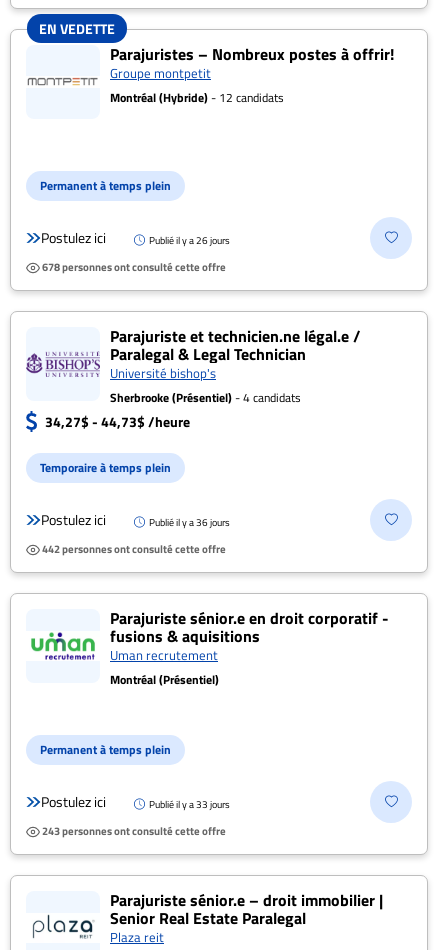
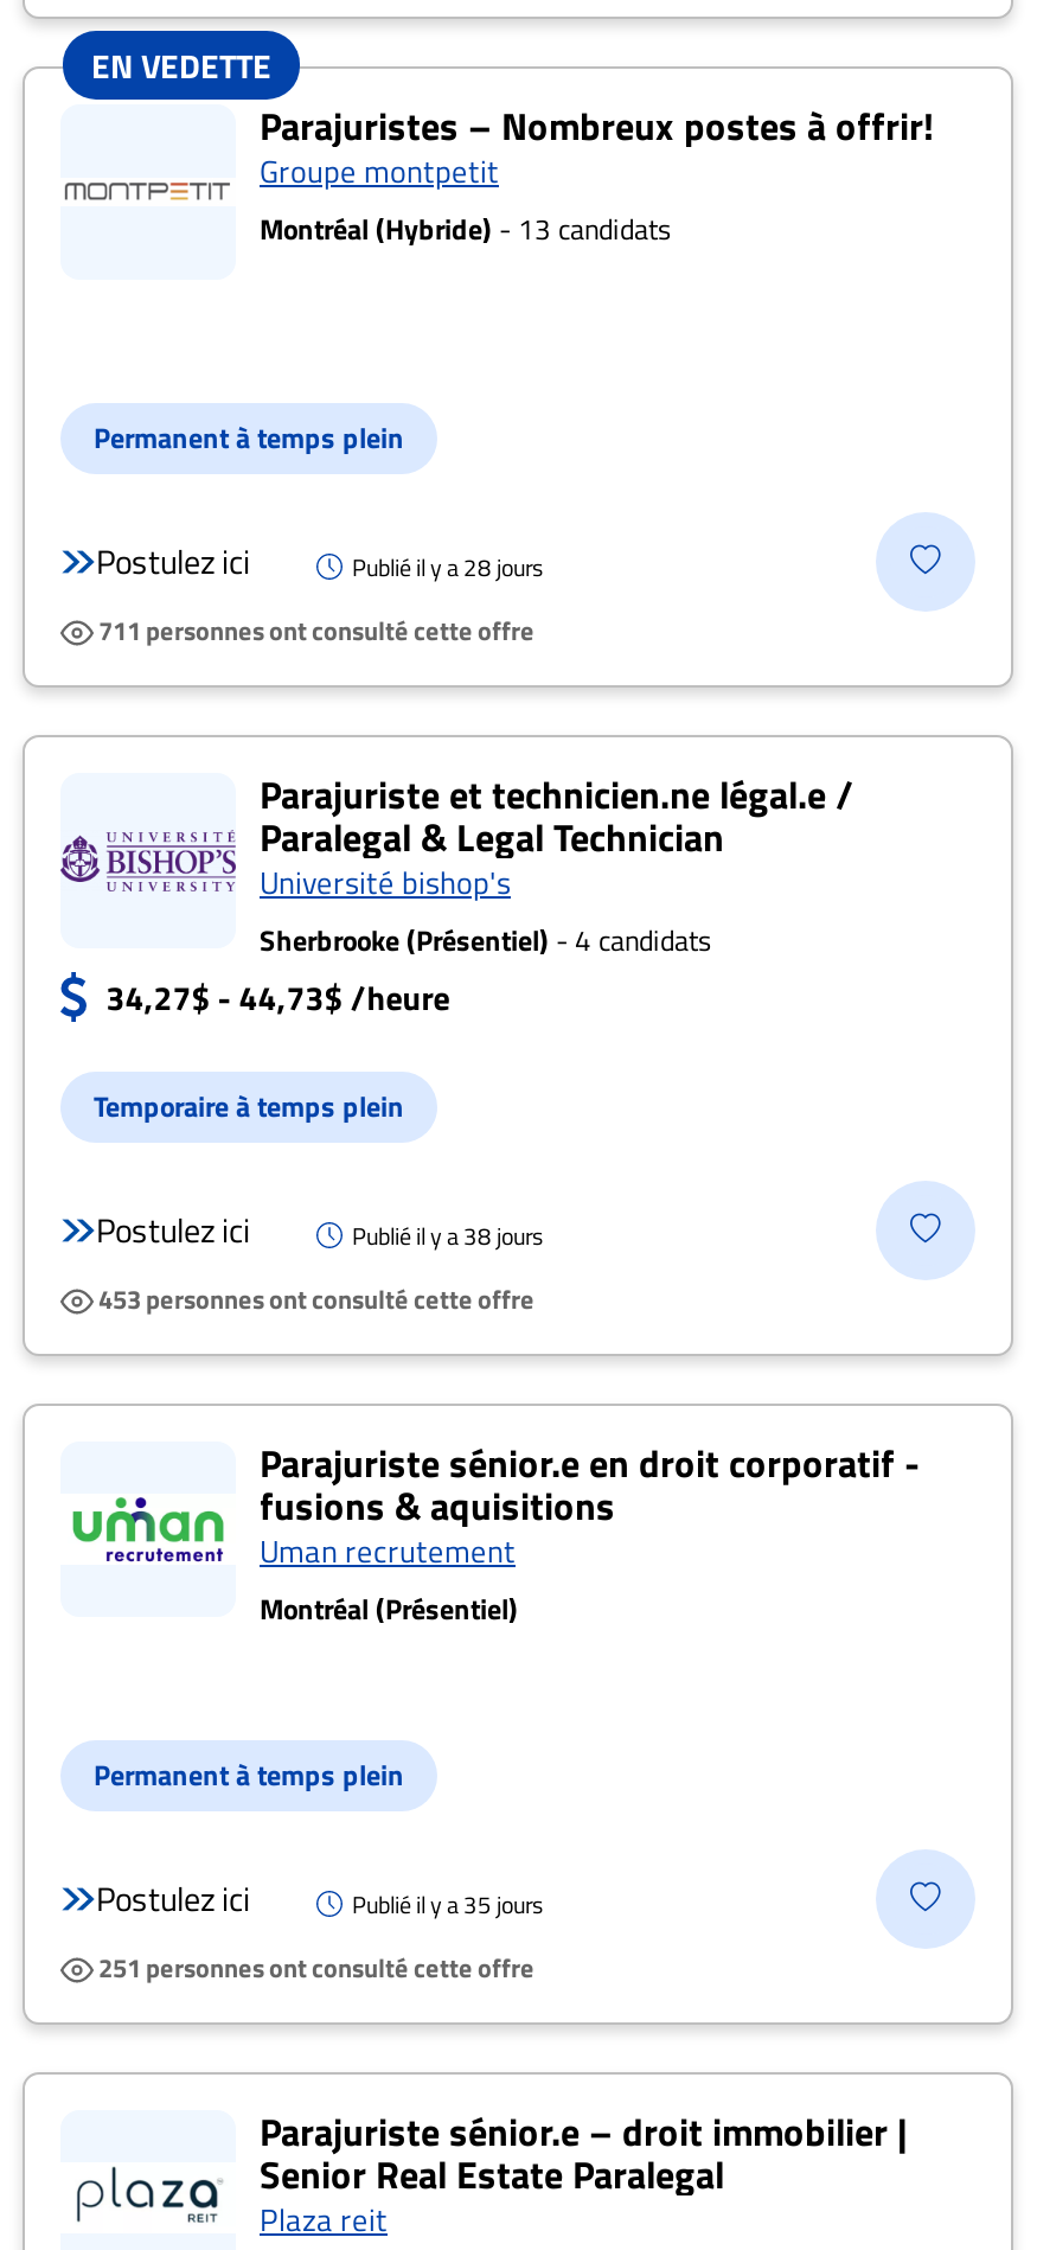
[110,88,284,107] Montréal (Hybride) - 12 candidats -> [260,206,672,251] Montréal (Hybride) - 13 candidats
[149,233,230,248] Publié il y a 26 jours -> [352,550,544,585] Publié il y a 28 jours
[40,259,226,275] 678 personnes ont consulté cette offre -> [94,611,534,649] 711 personnes ont consulté cette offre
[149,515,230,530] Publié il y a 36 jours -> [352,1218,544,1254] Publié il y a 38 jours
[40,541,226,557] 442 personnes ont consulté cette offre -> [94,1280,534,1318] 453 personnes ont consulté cette offre
[149,797,230,812] Publié il y a 33 jours -> [352,1887,544,1922] Publié il y a 35 jours
[40,823,226,839] 243 personnes ont consulté cette offre -> [94,1948,534,1986] 251 personnes ont consulté cette offre

